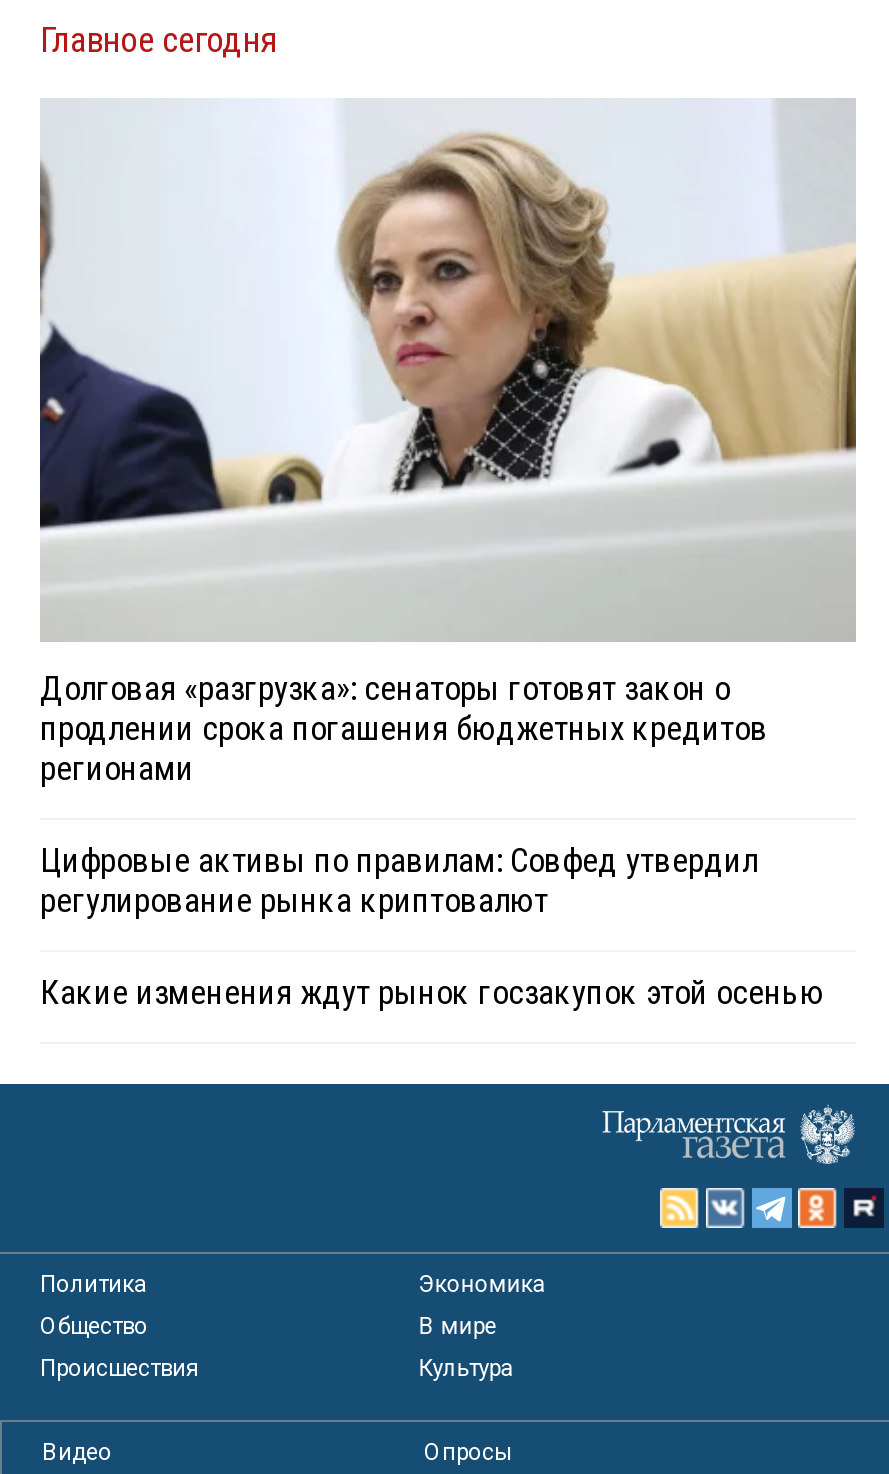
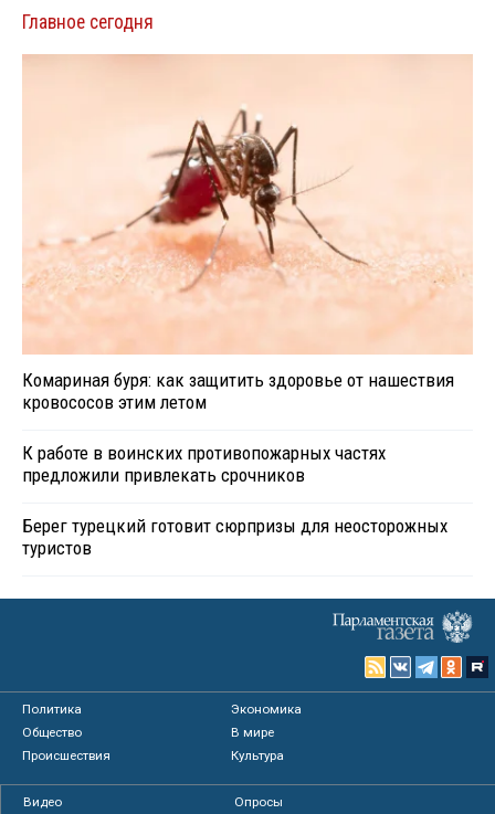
[38,98,858,787] [image] | Долговая «разгрузка»: сенаторы готовят закон о | продлении срока погашения бюджетных кредитов | регионами -> [22,54,473,413] [image] | Комариная буря: как защитить здоровье от нашествия | кровососов этим летом
[40,839,758,919] Цифровые активы по правилам: Совфед утвердил | регулирование рынка криптовалют -> [22,441,386,485] К работе в воинских противопожарных частях | предложили привлекать срочников
[40,971,824,1011] Какие изменения ждут рынок госзакупок этой осенью -> [22,514,447,558] Берег турецкий готовит сюрпризы для неосторожных | туристов

